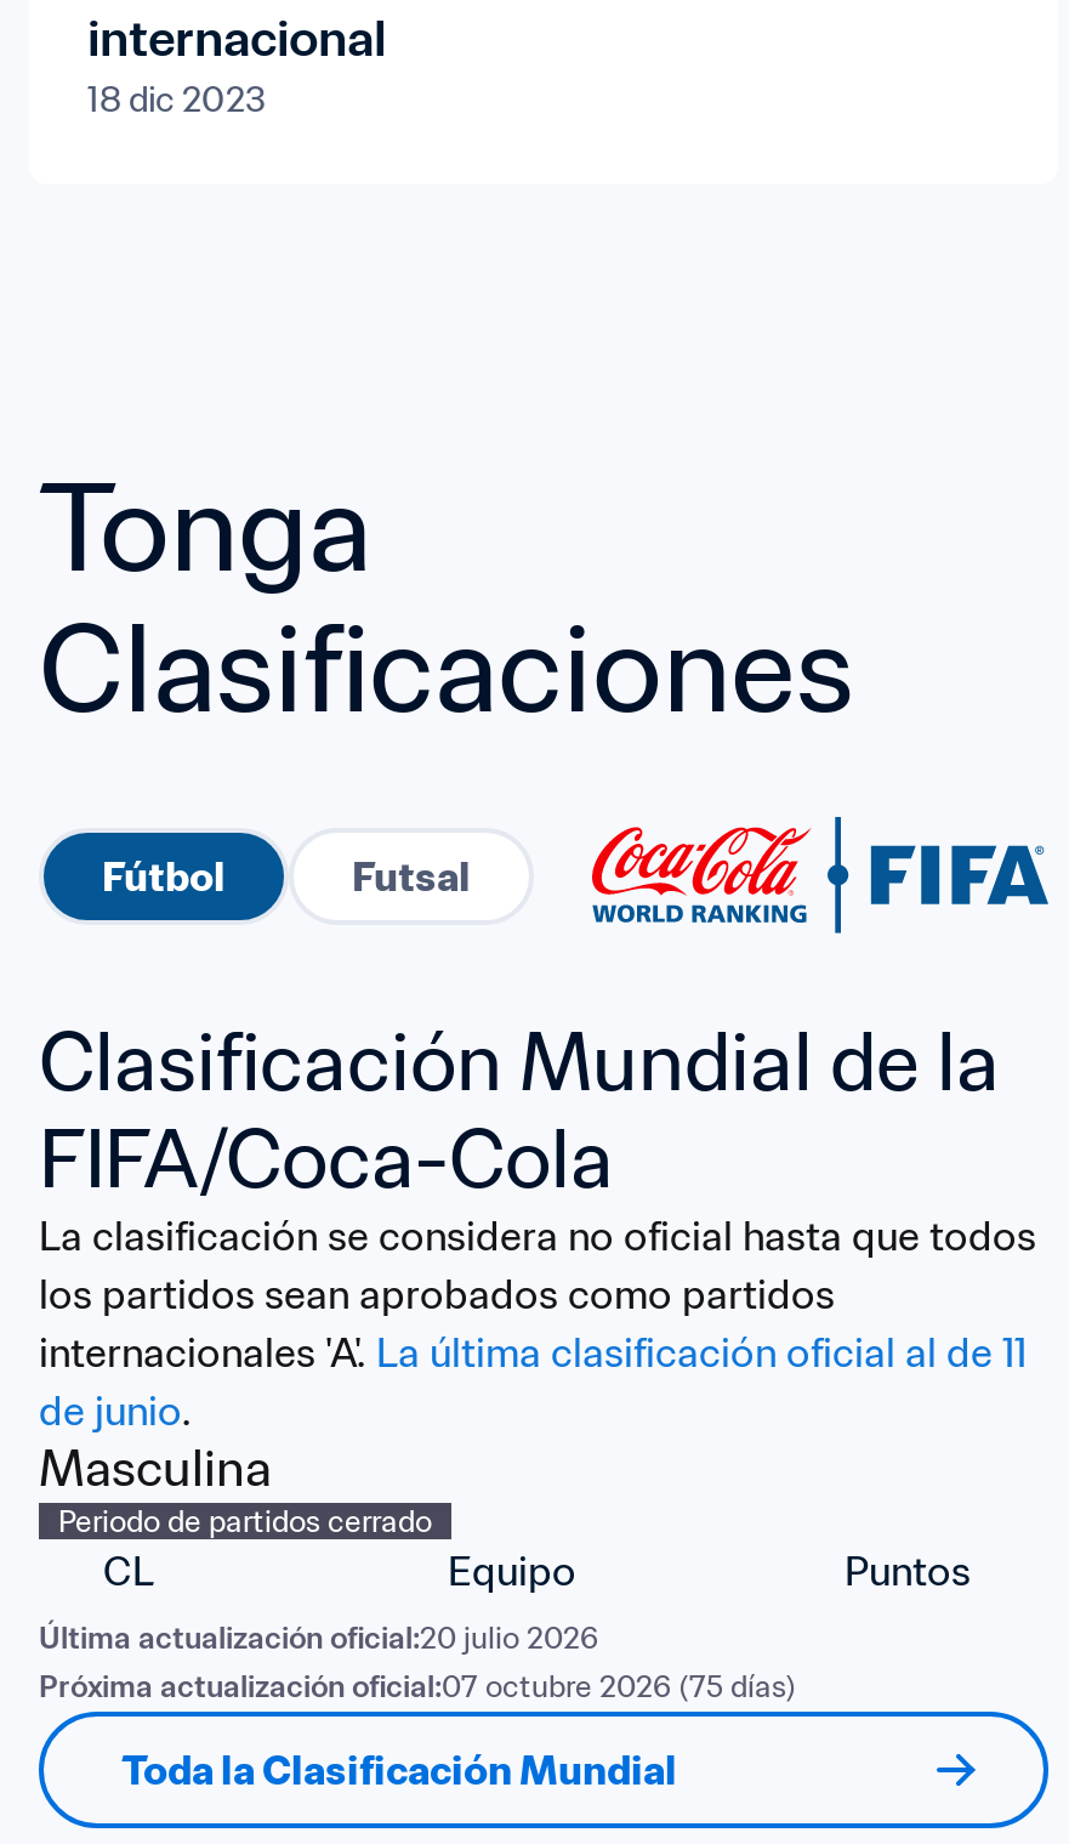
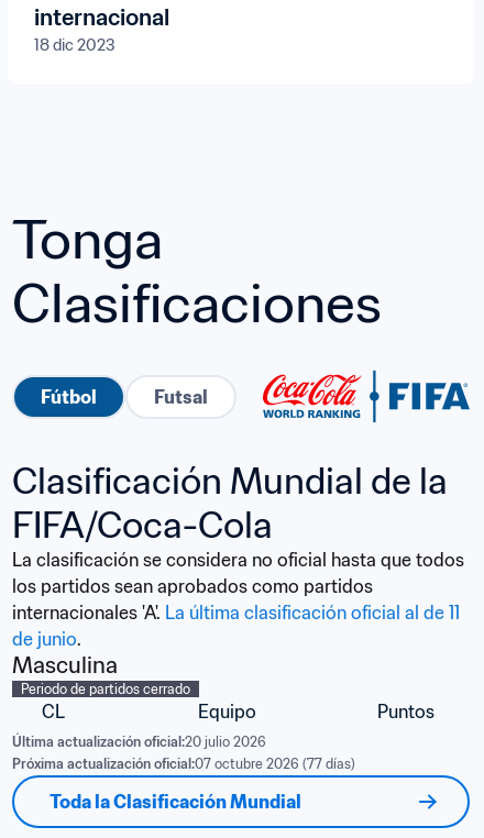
[39,1668,796,1704] Próxima actualización oficial:07 octubre 2026 (75 días) -> [12,756,355,772] Próxima actualización oficial:07 octubre 2026 (77 días)

